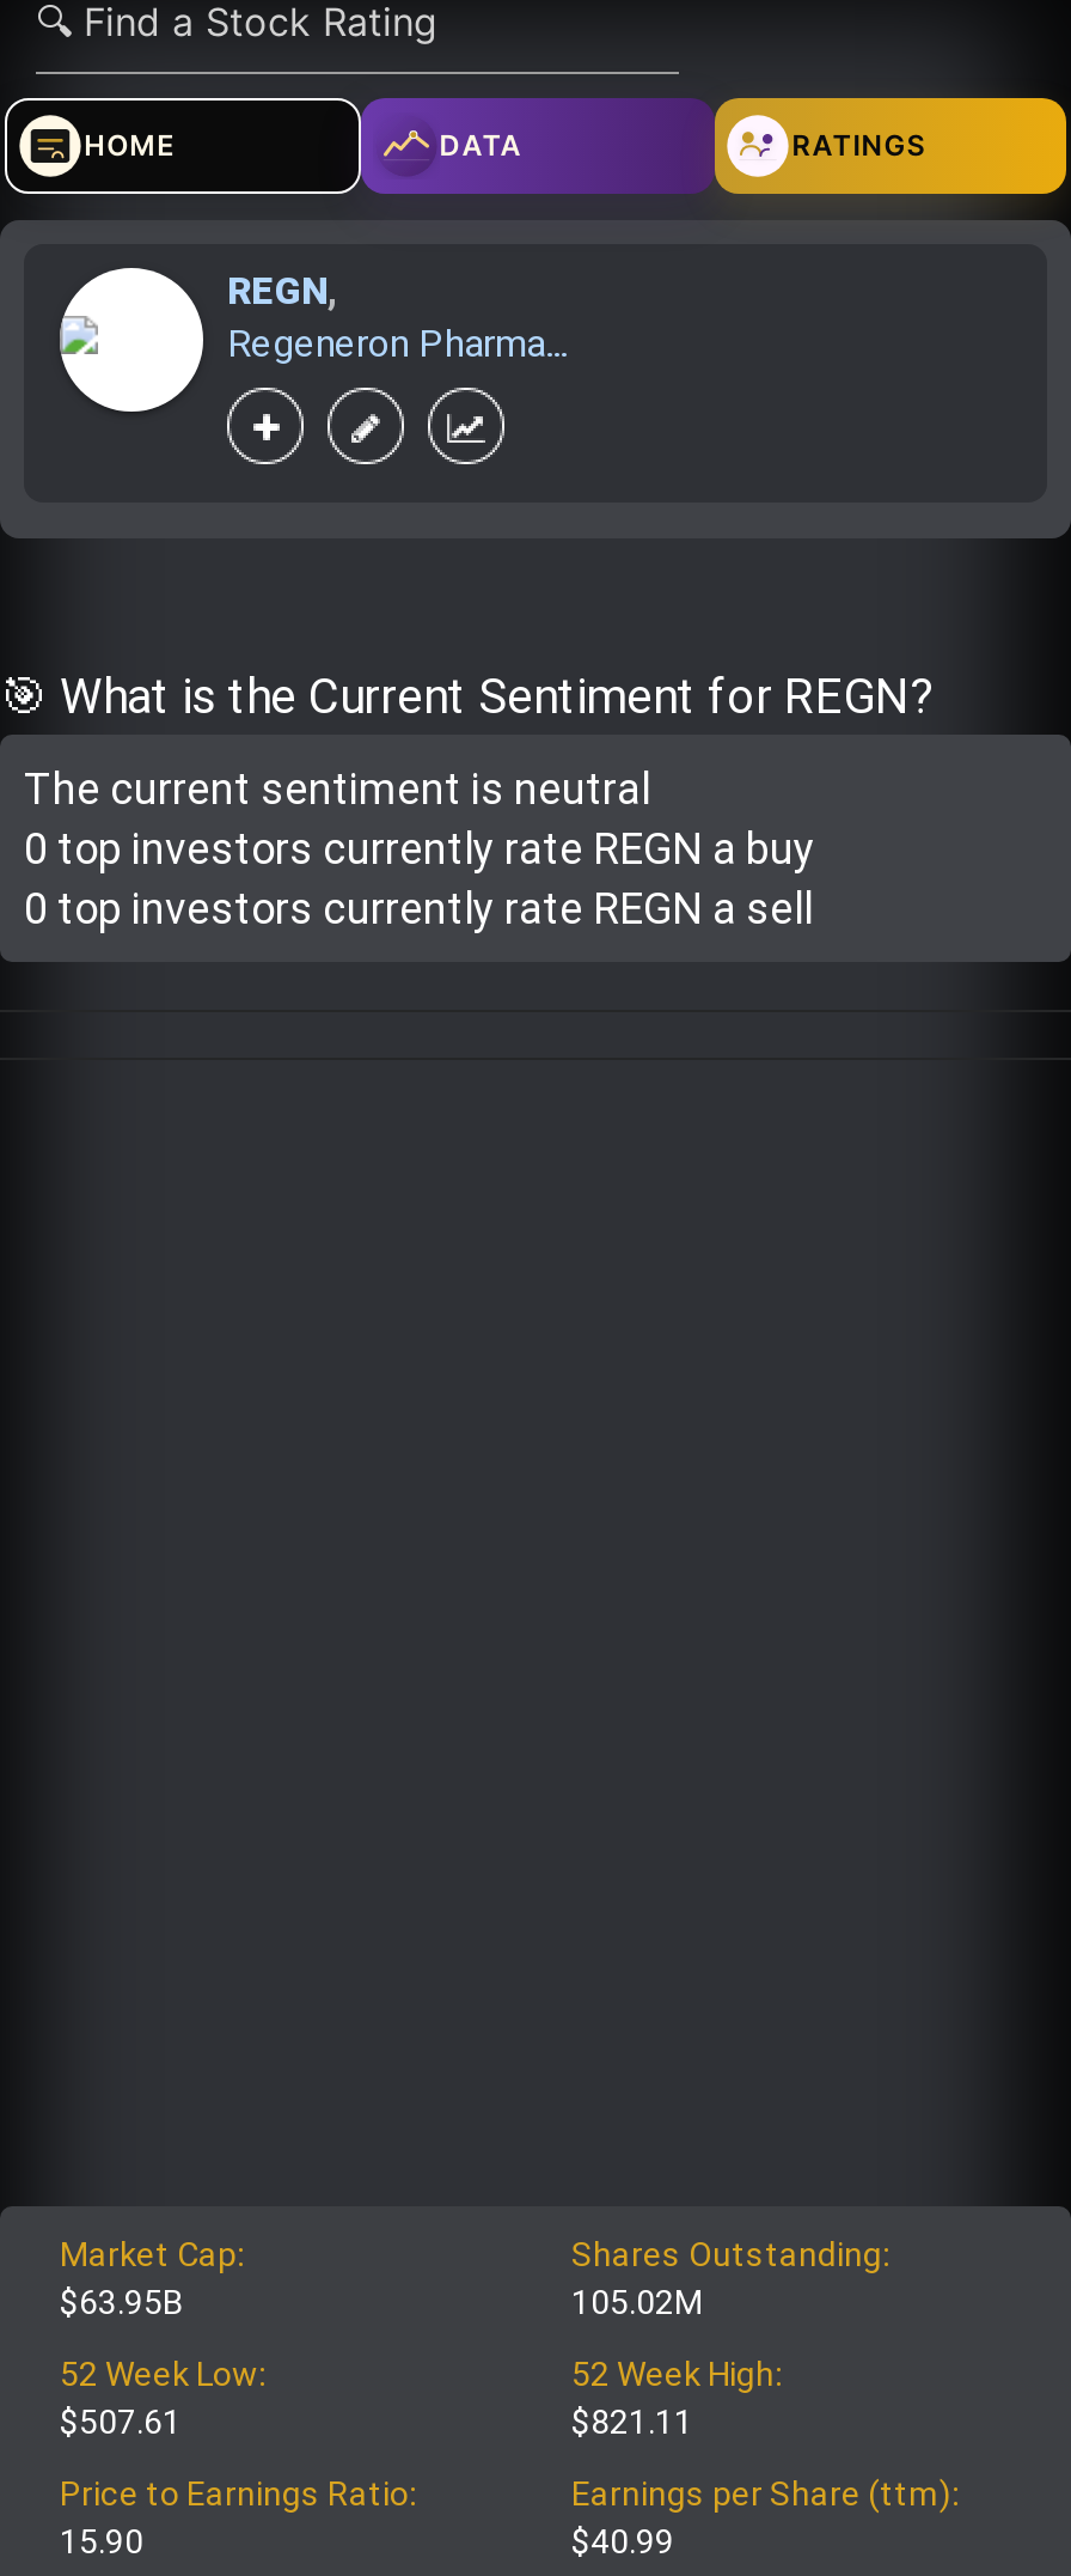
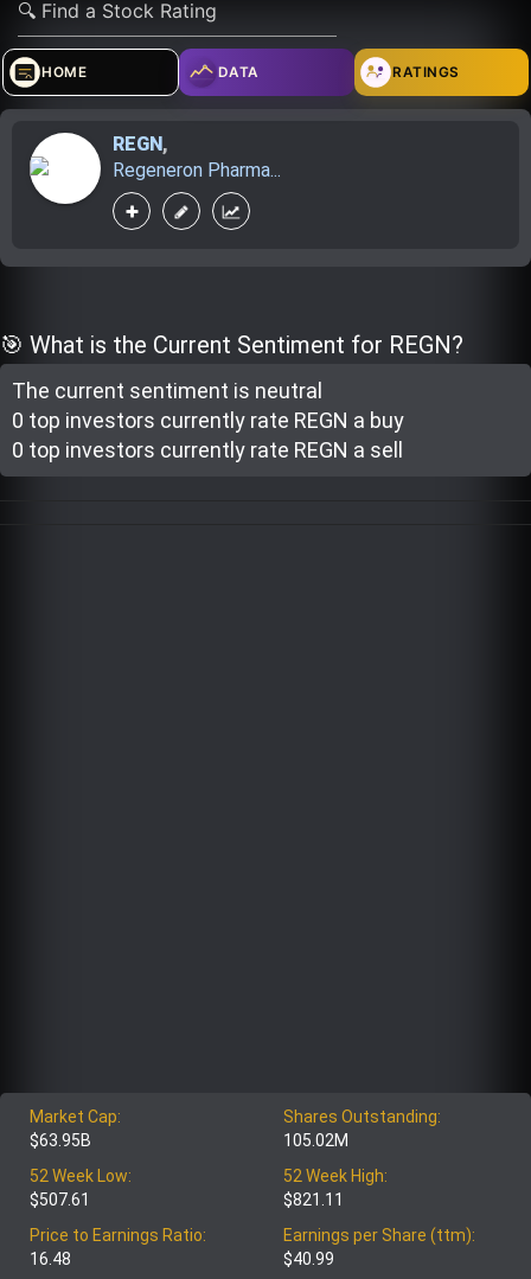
[60,2523,143,2561] 15.90 -> [30,1250,71,1269] 16.48

